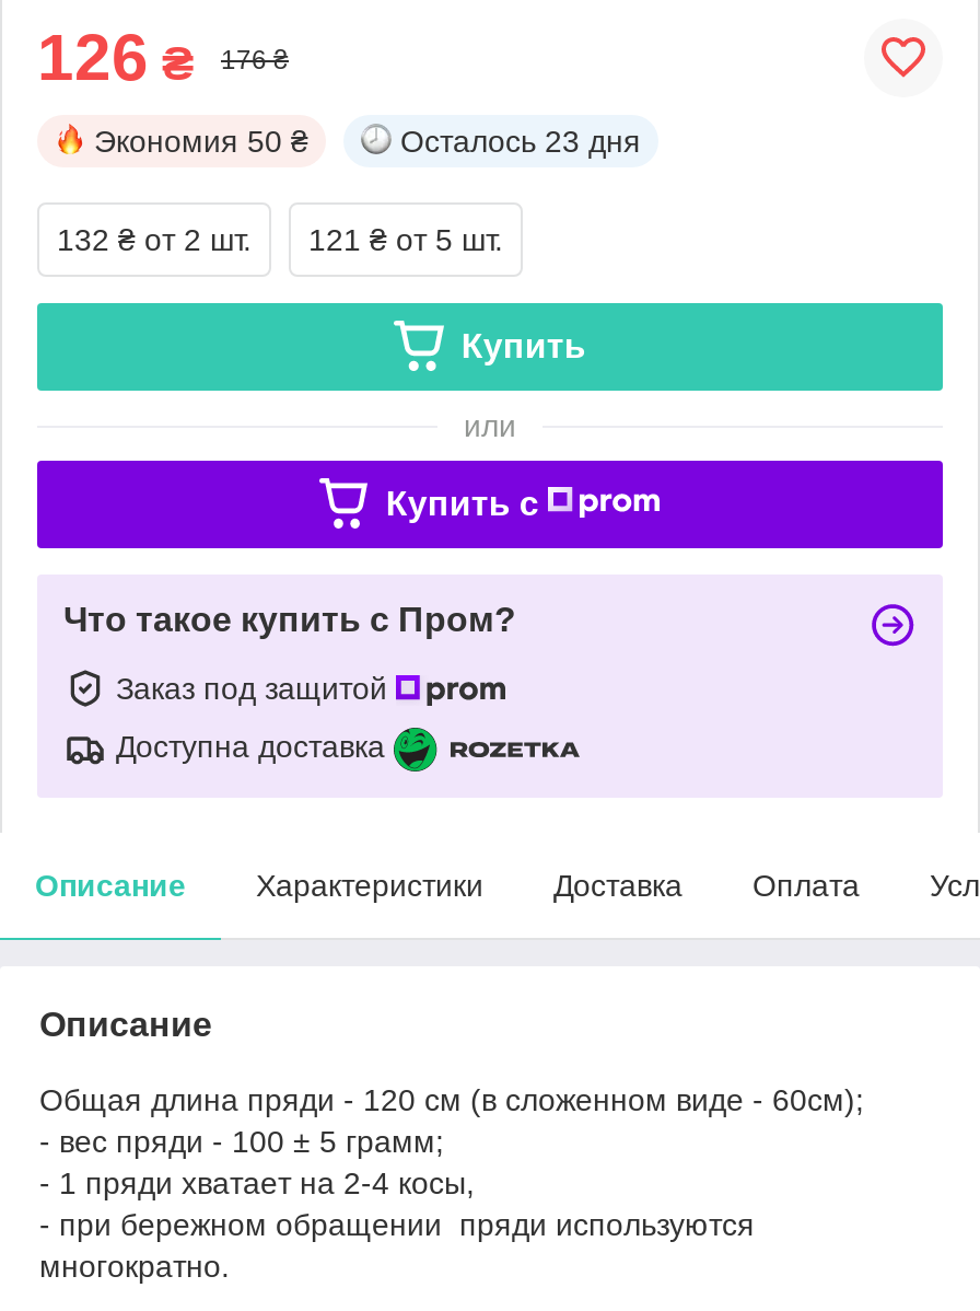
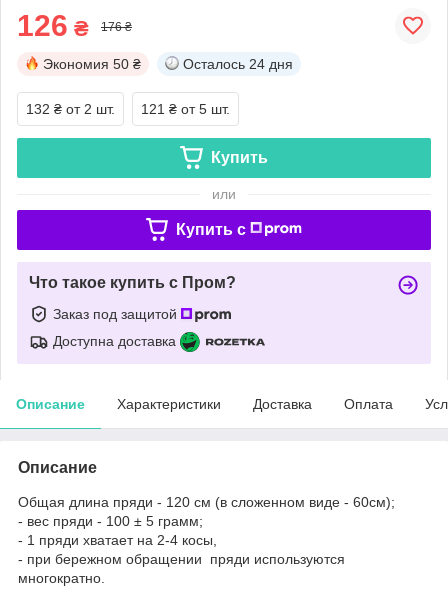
[400,123,641,158] Осталось 23 дня -> [183,56,293,72] Осталось 24 дня

